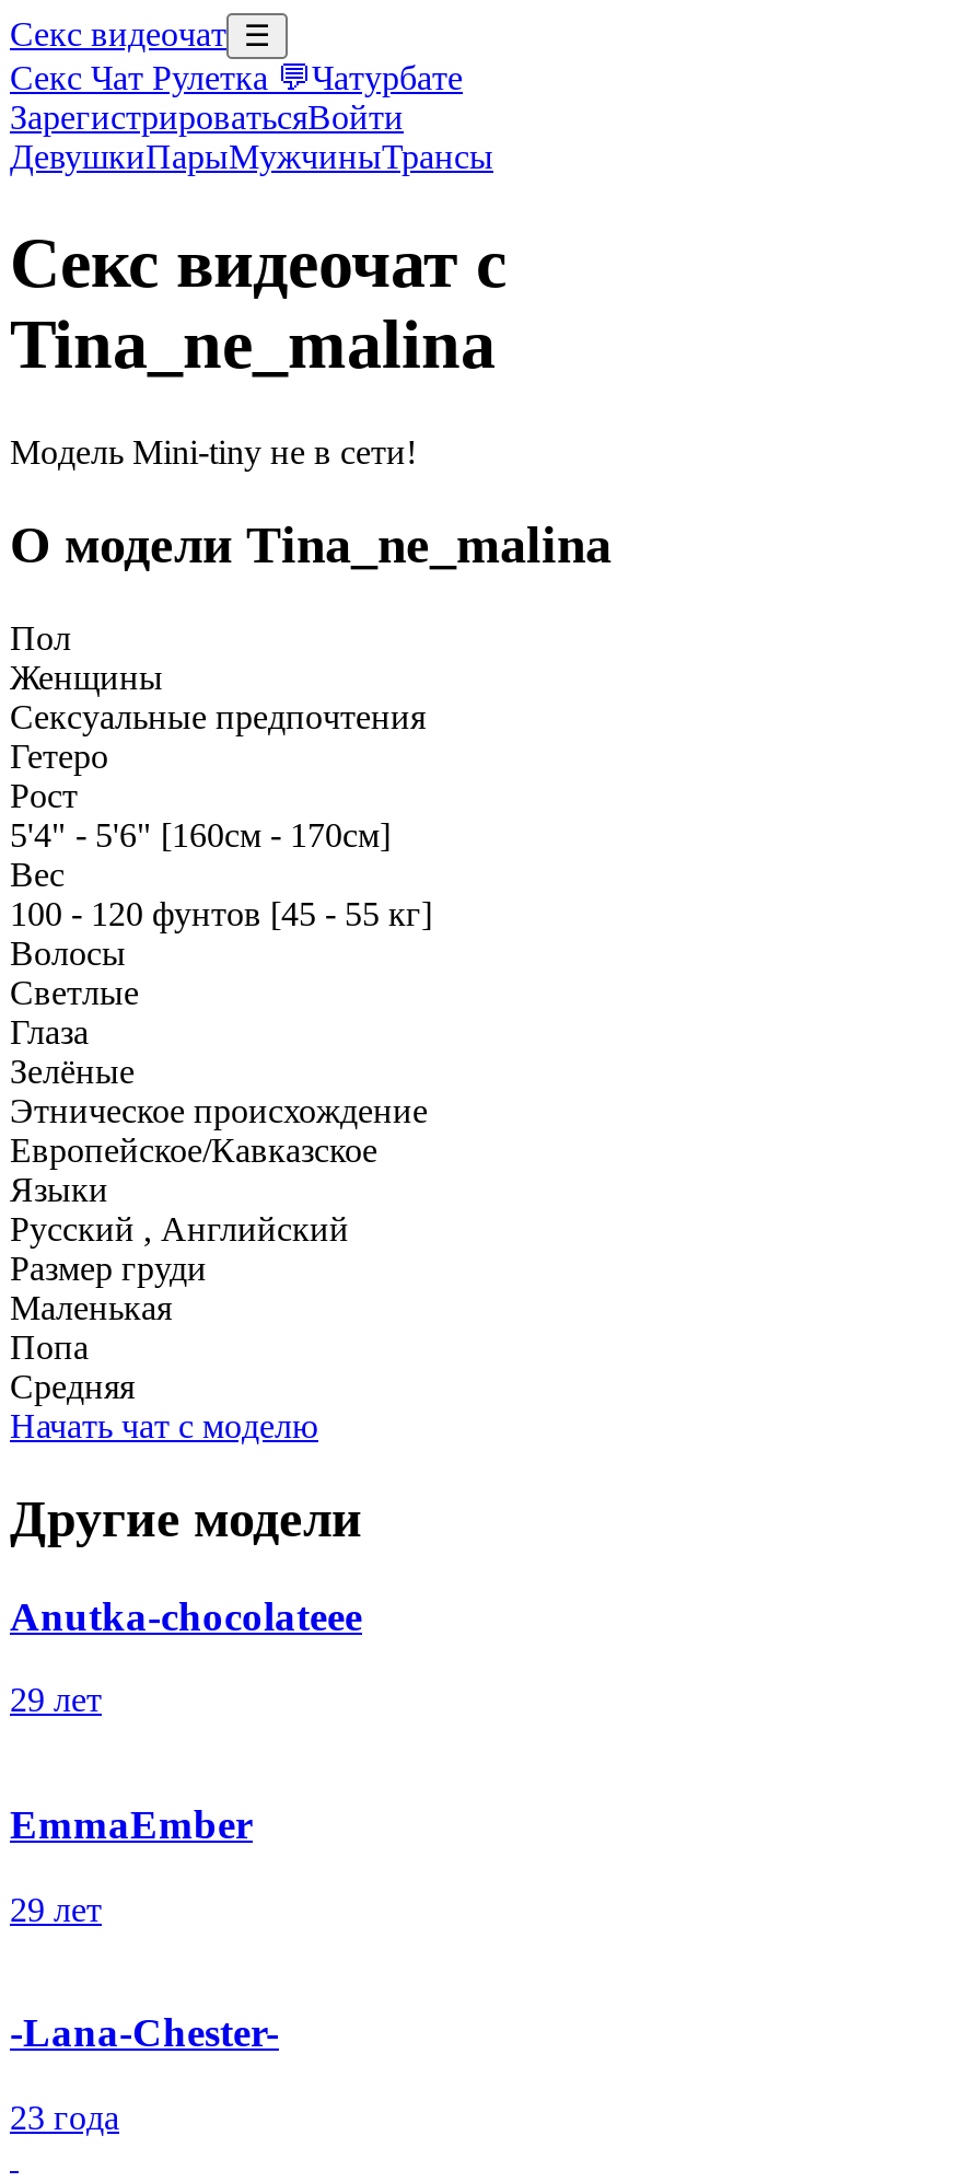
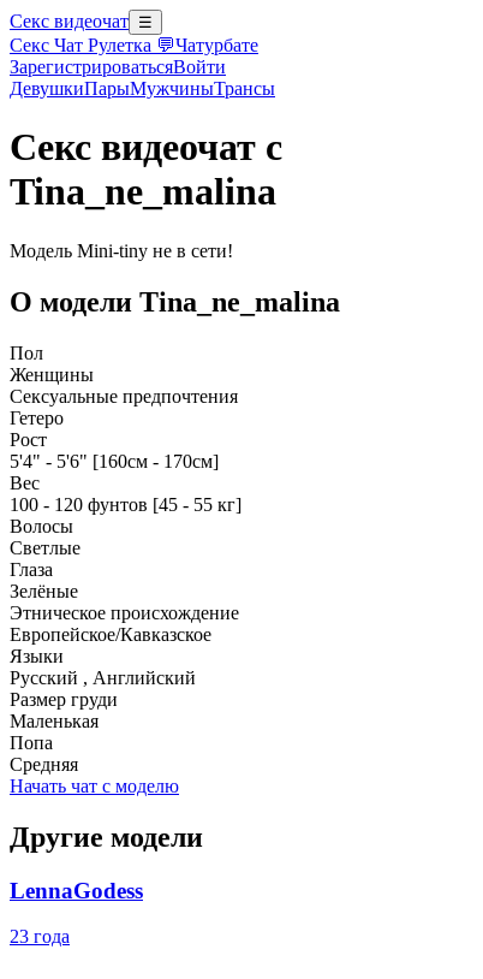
[10,1592,362,2056] Anutka-chocolateee | 29 лет | EmmaEmber | 29 лет | -Lana-Chester- -> [10,877,143,903] LennaGodess

